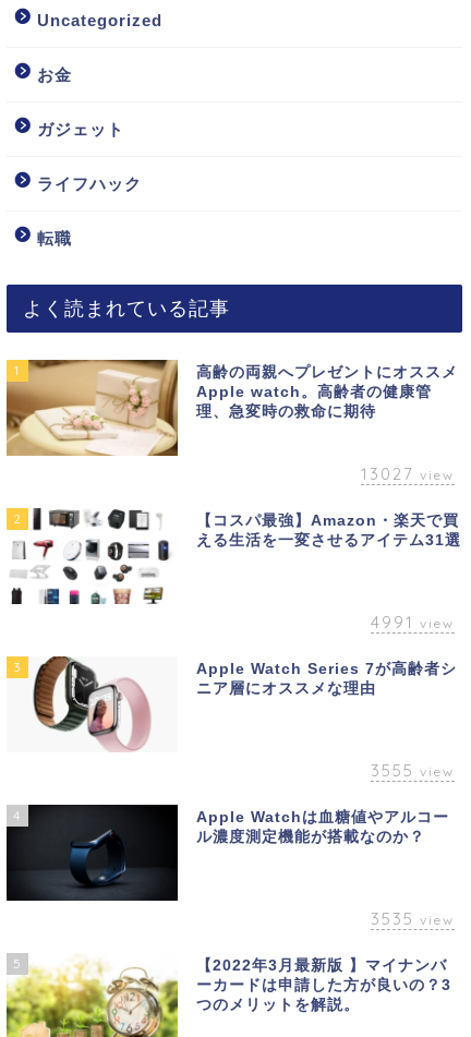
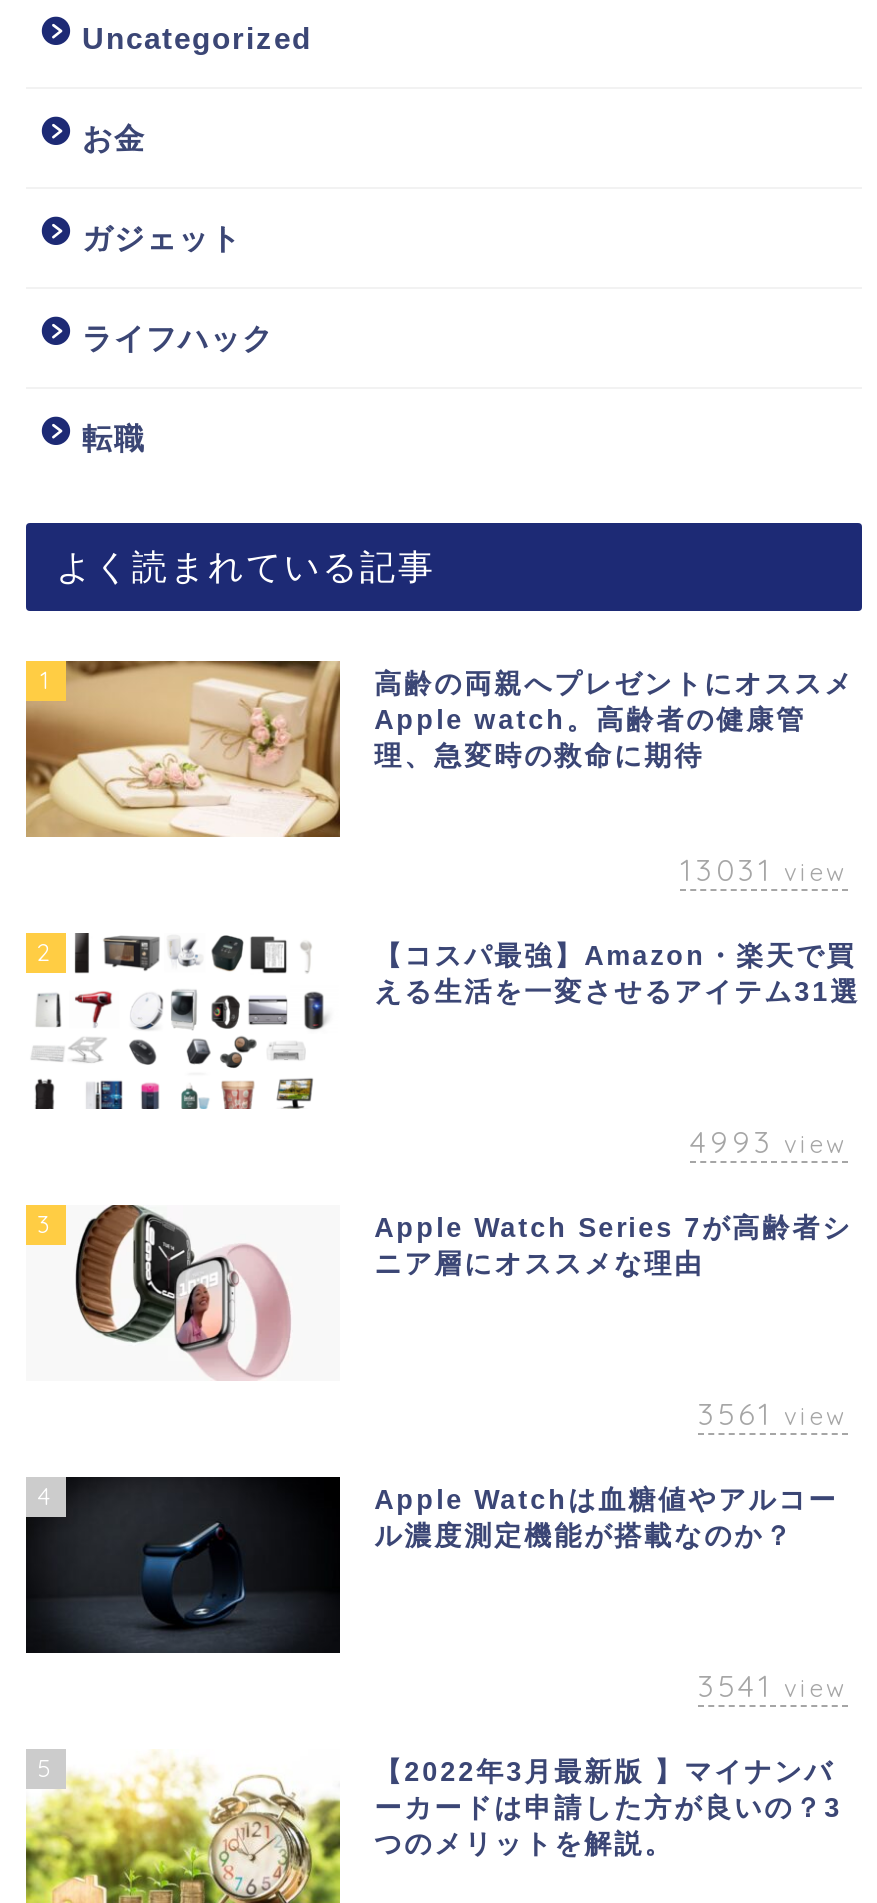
[361,463,455,484] 13027 view -> [680,851,848,889] 13031 view
[371,612,455,633] 4991 view -> [690,1123,848,1161] 4993 view
[371,760,455,781] 3555 view -> [698,1396,848,1434] 3561 view
[371,909,455,930] 3535 view -> [698,1668,848,1706] 3541 view

